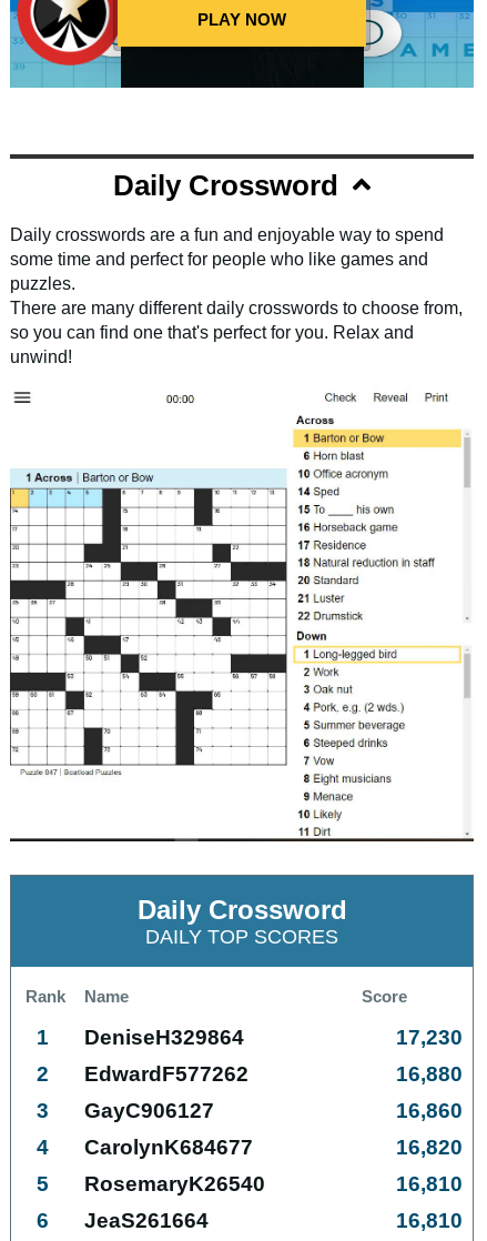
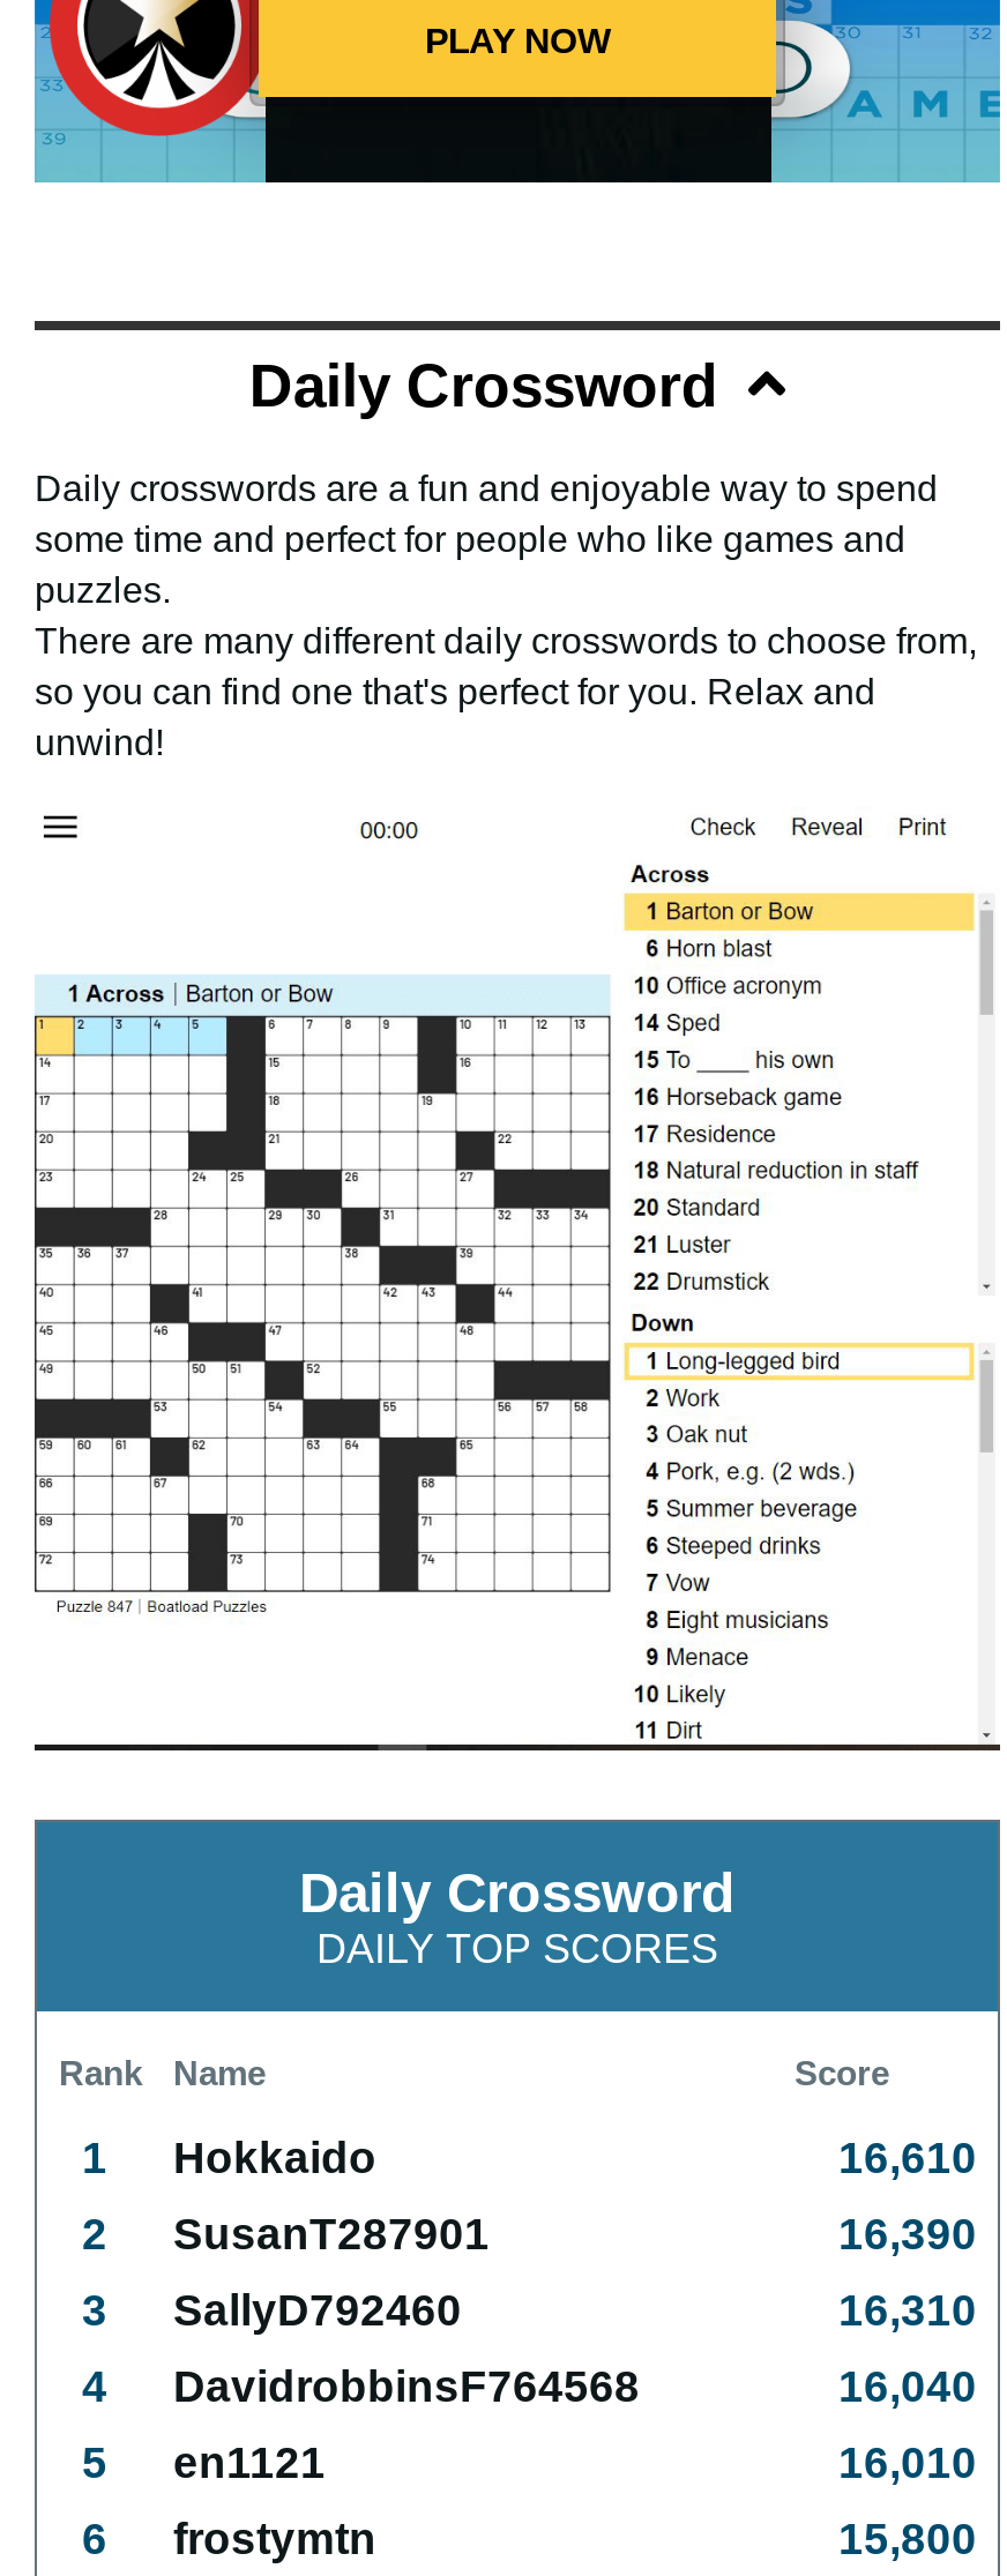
[84,1026,463,1049] DeniseH329864 | 17,230 -> [173,2134,977,2182] Hokkaido | 16,610
[84,1062,463,1086] EdwardF577262 | 16,880 -> [173,2210,977,2258] SusanT287901 | 16,390
[84,1099,463,1122] GayC906127 | 16,860 -> [173,2286,977,2335] SallyD792460 | 16,310
[84,1136,463,1159] CarolynK684677 | 16,820 -> [173,2362,977,2411] DavidrobbinsF764568 | 16,040
[84,1172,463,1195] RosemaryK26540 | 16,810 -> [173,2439,977,2487] en1121 | 16,010
[84,1209,463,1232] JeaS261664 | 16,810 -> [173,2515,977,2563] frostymtn | 15,800

